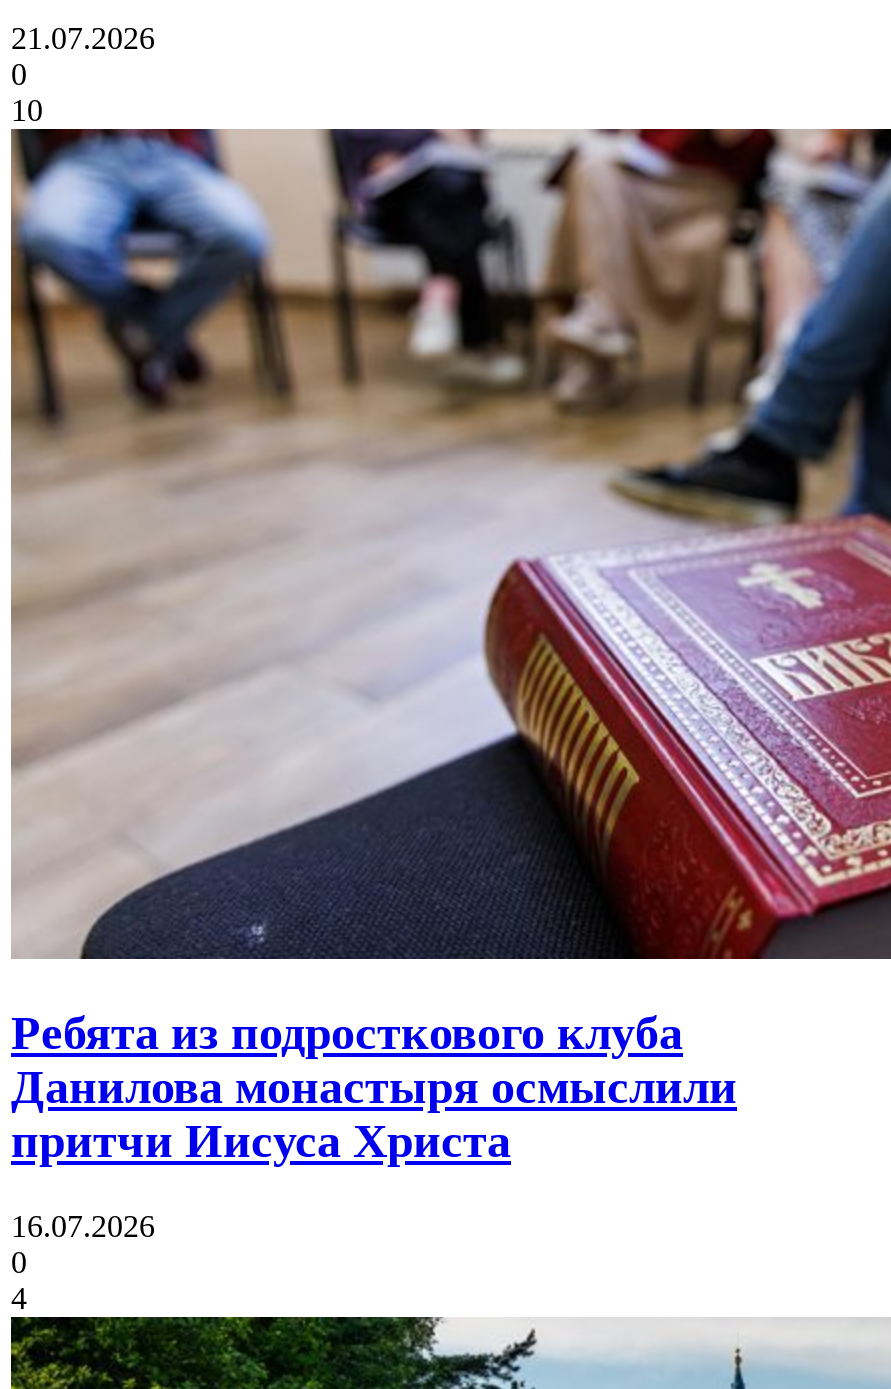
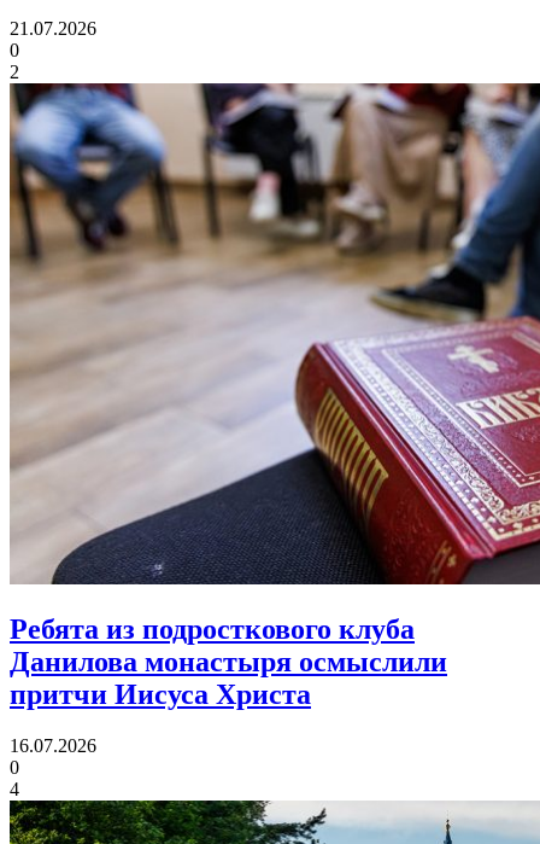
[11,93,43,127] 10 -> [10,61,19,82] 2

